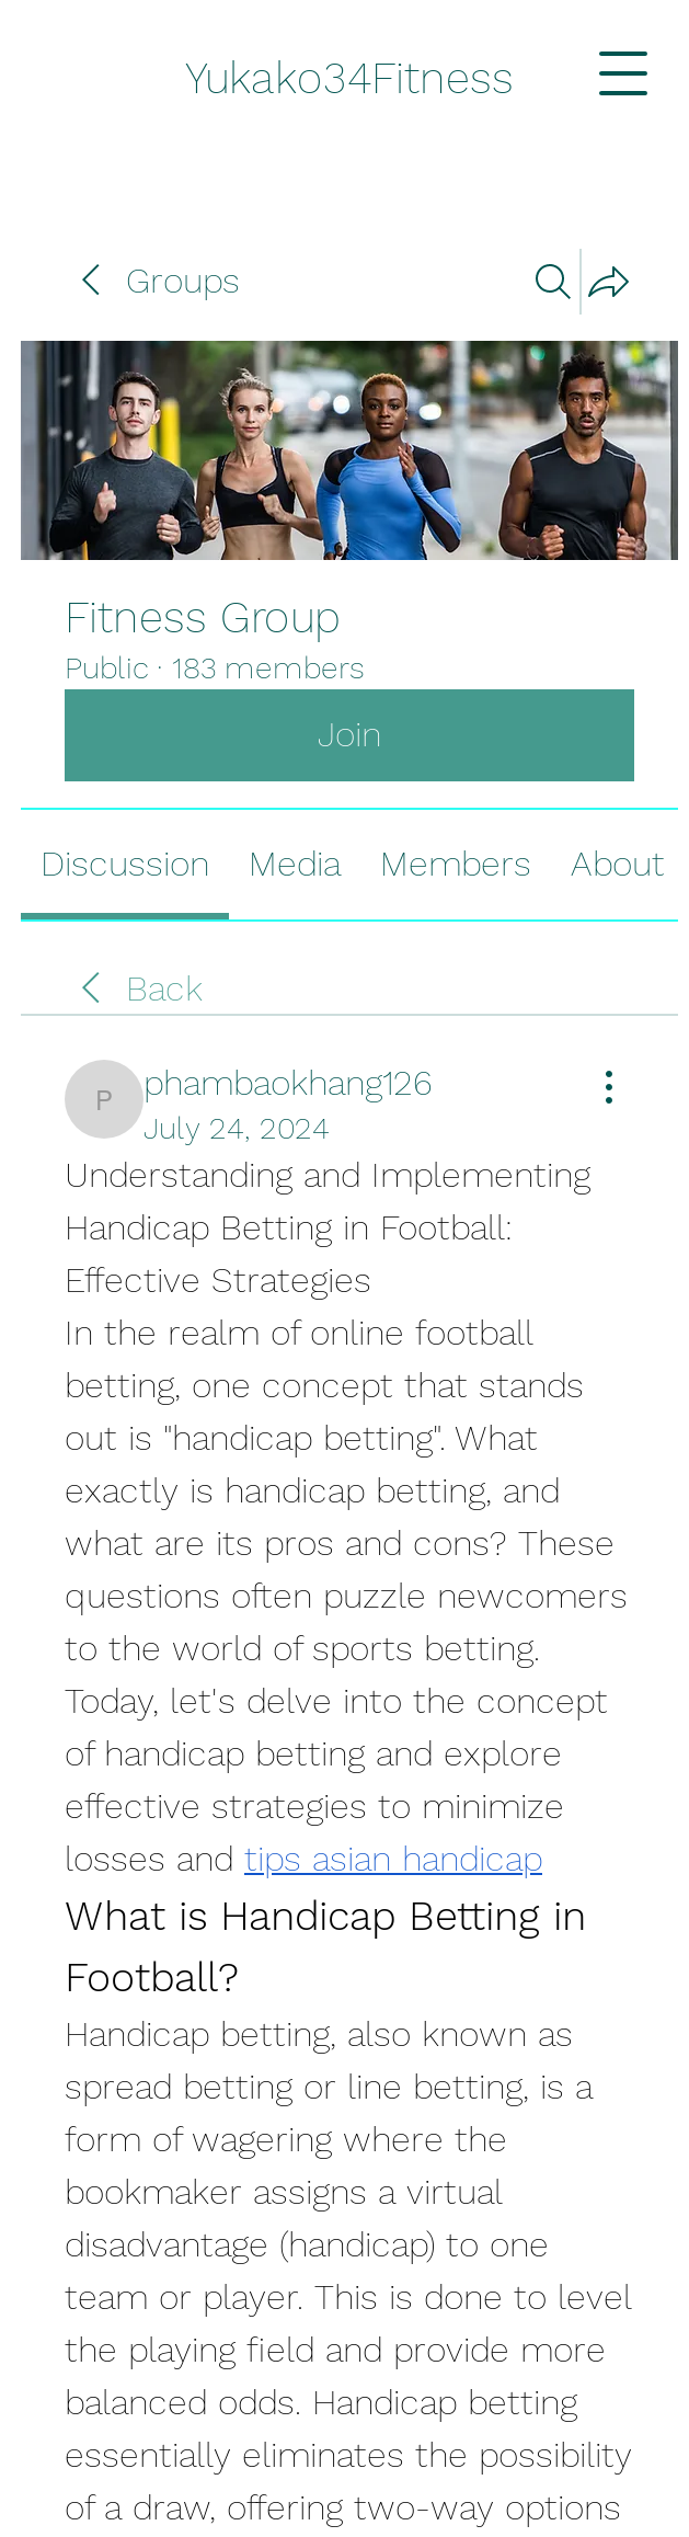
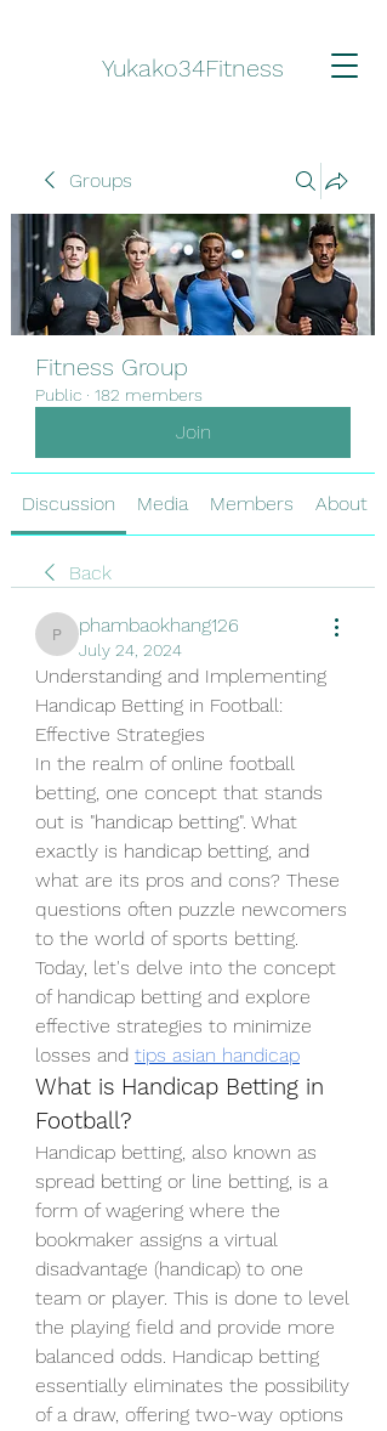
[65,650,365,685] Public · 183 members -> [35,385,203,405] Public · 182 members

